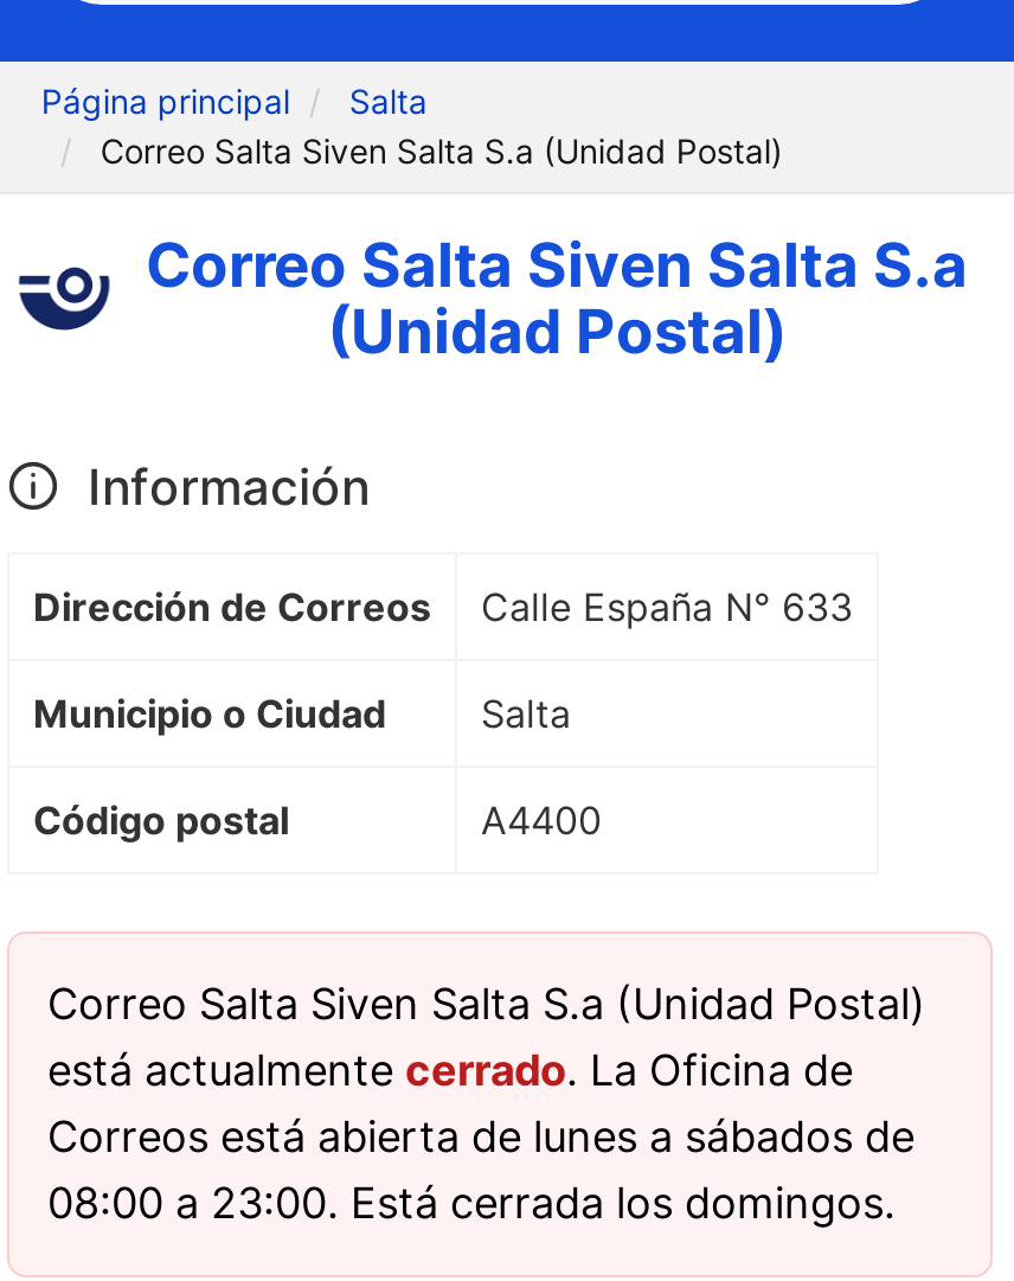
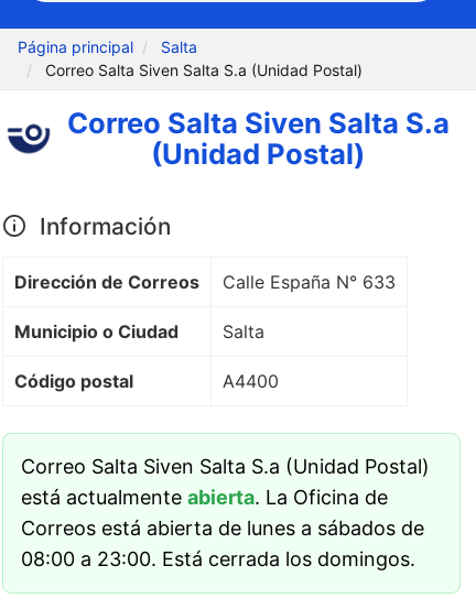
[47,1045,853,1094] está actualmente cerrado. La Oficina de -> [21,485,388,509] está actualmente abierta. La Oficina de

